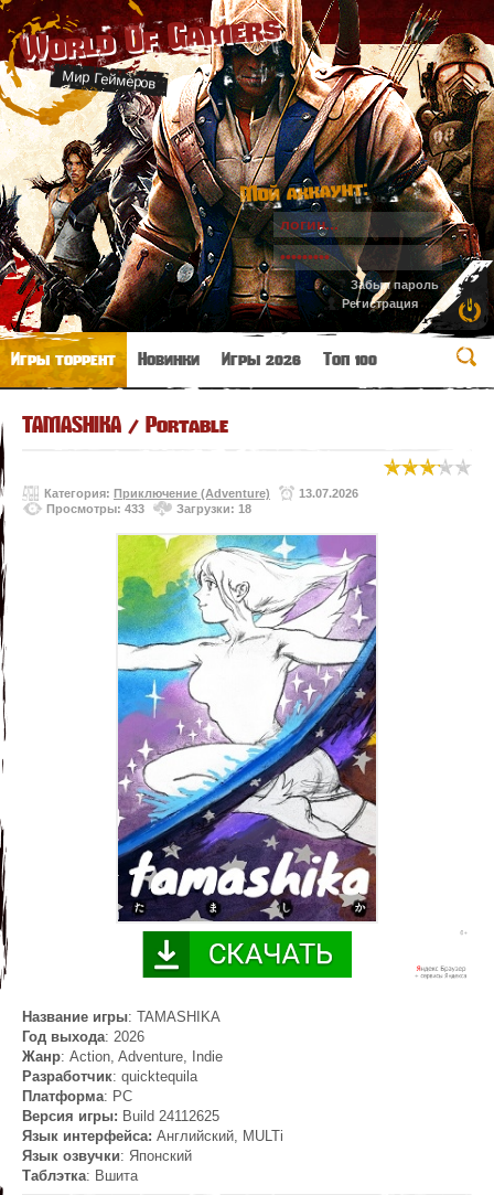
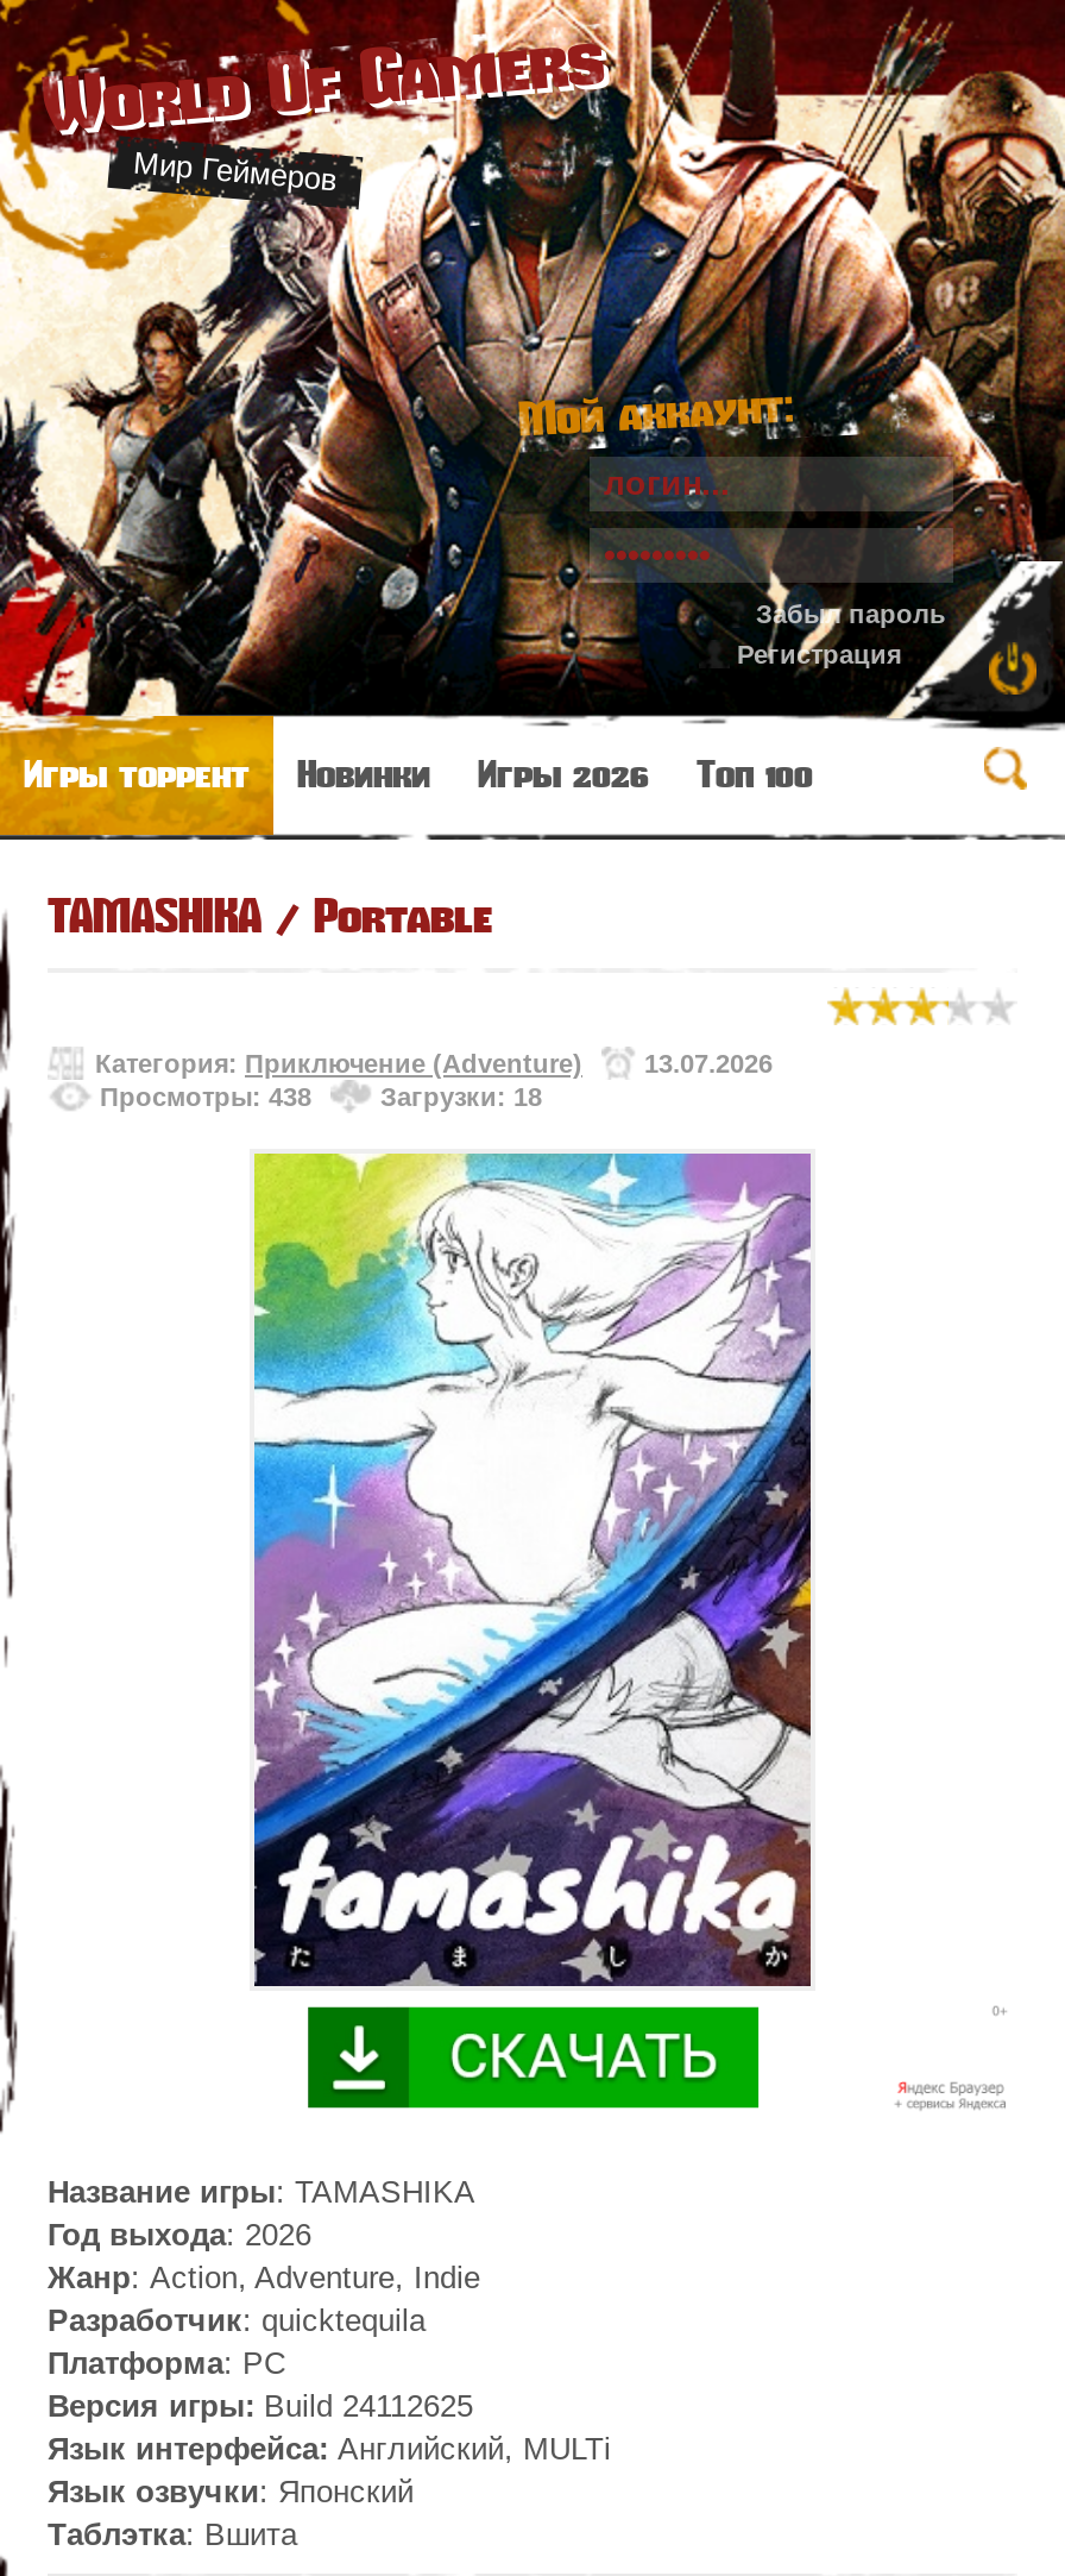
[46,502,144,515] Просмотры: 433 -> [100,1082,311,1111] Просмотры: 438

